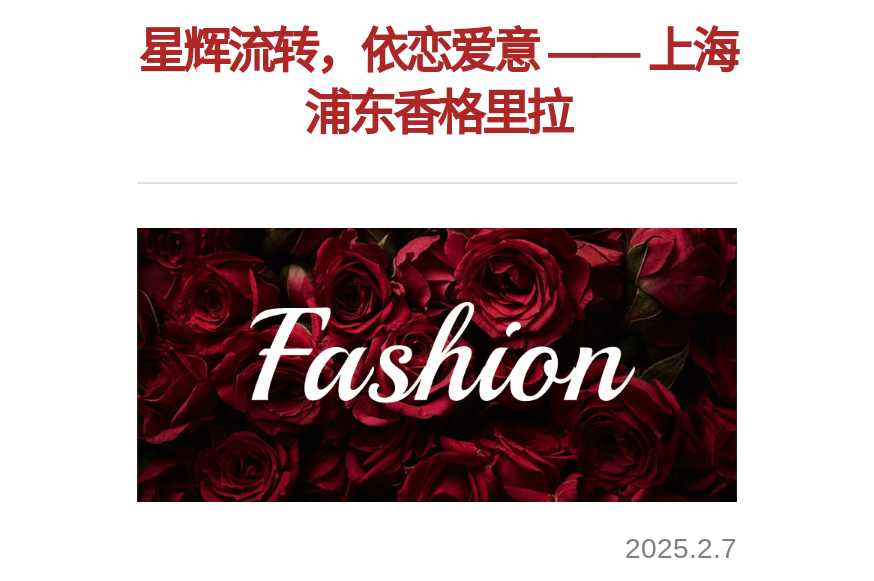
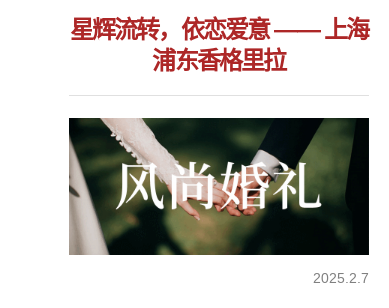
[137,226,737,504] [image] -> [69,117,369,256] [image]

